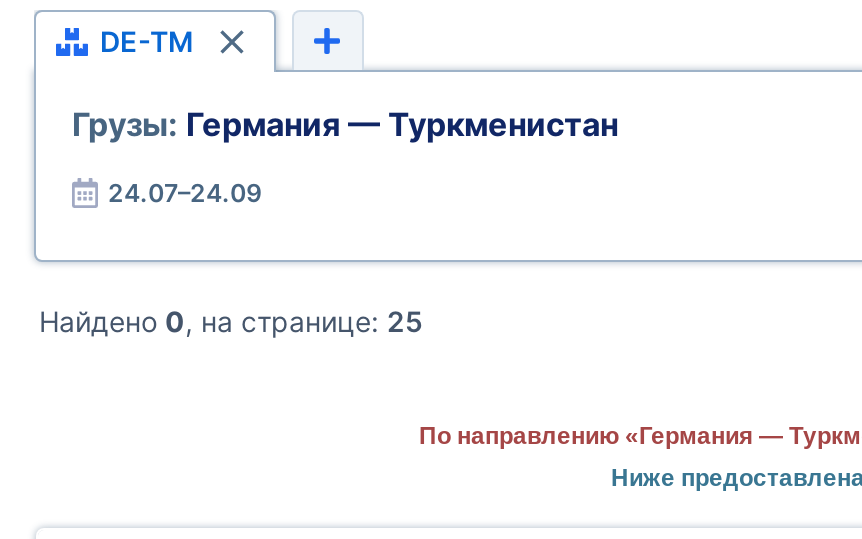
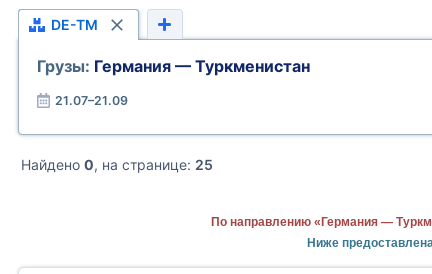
[108,178,262,208] 24.07–24.09 -> [55,93,128,108] 21.07–21.09

